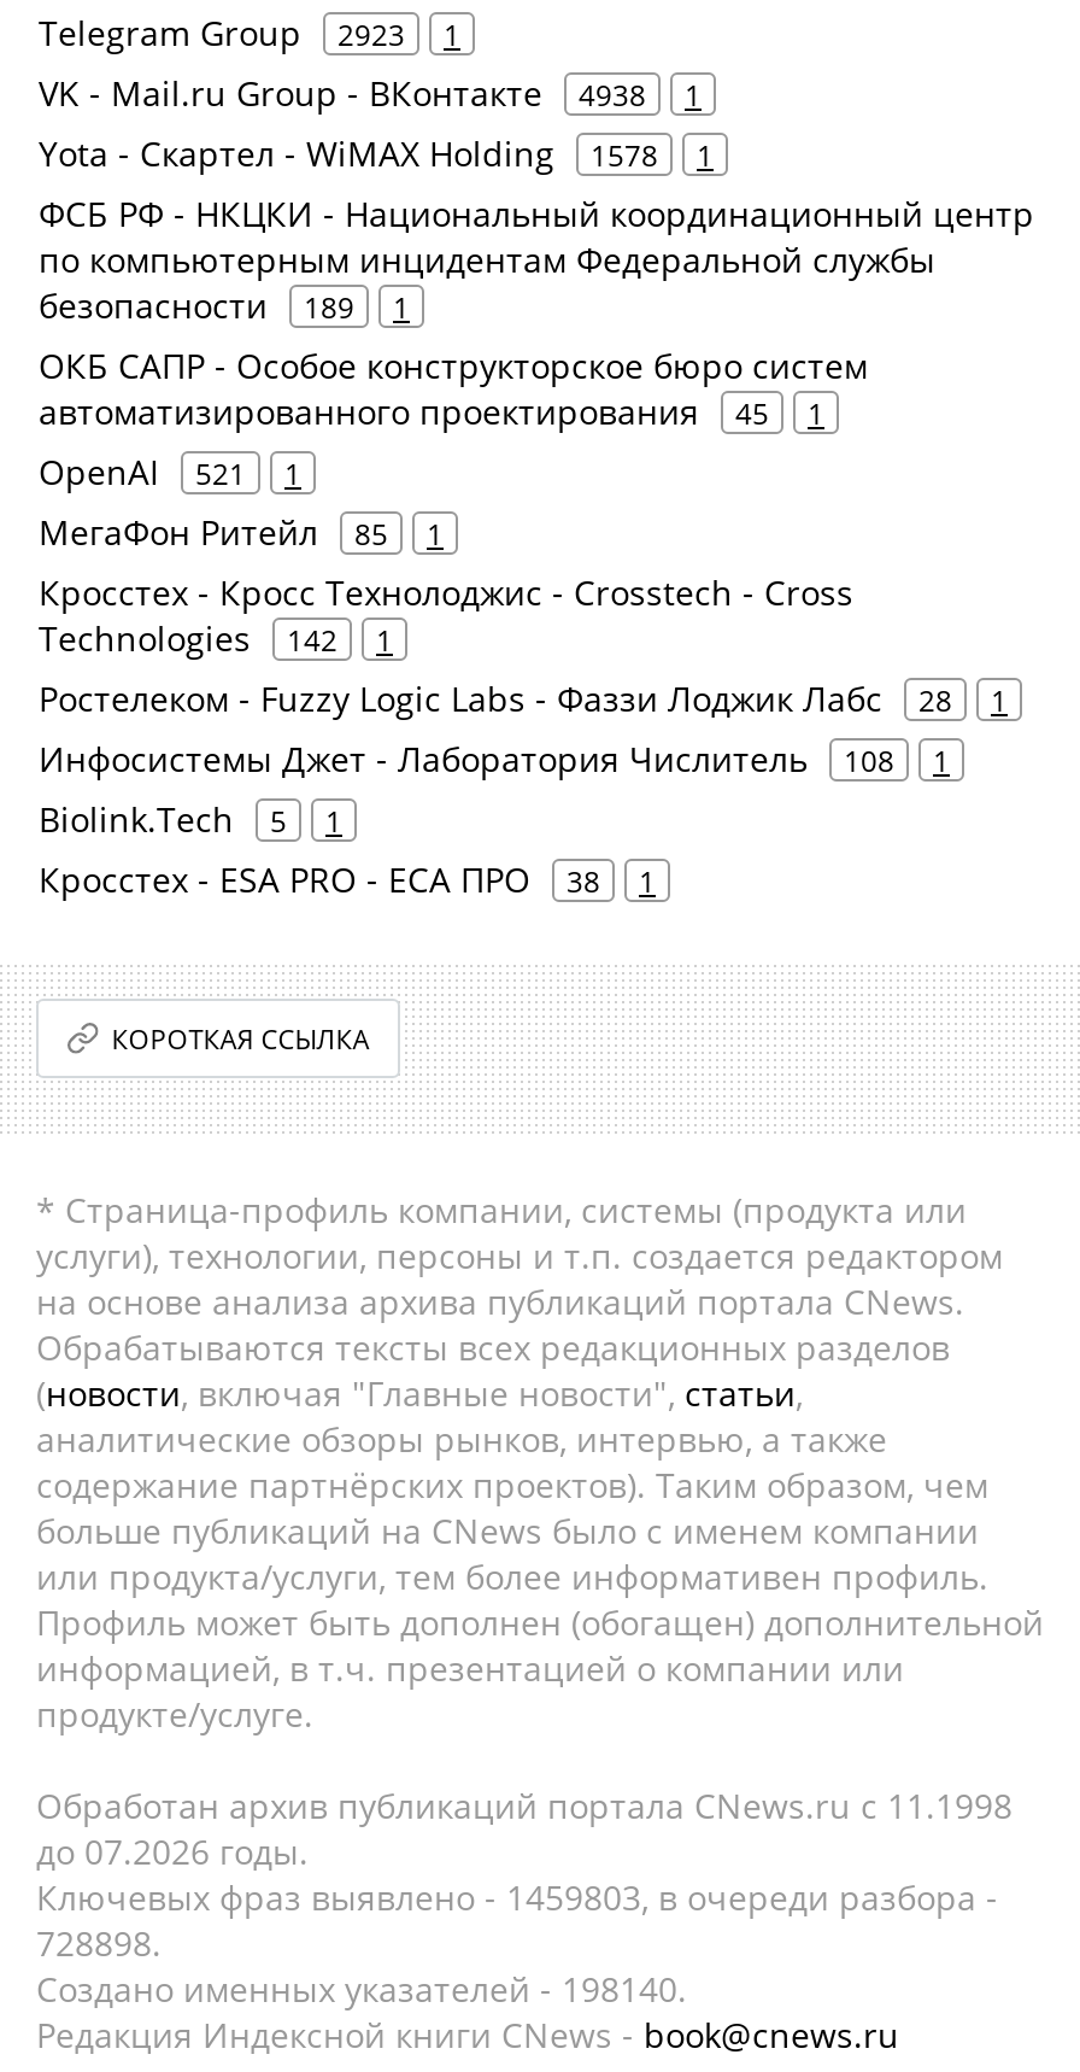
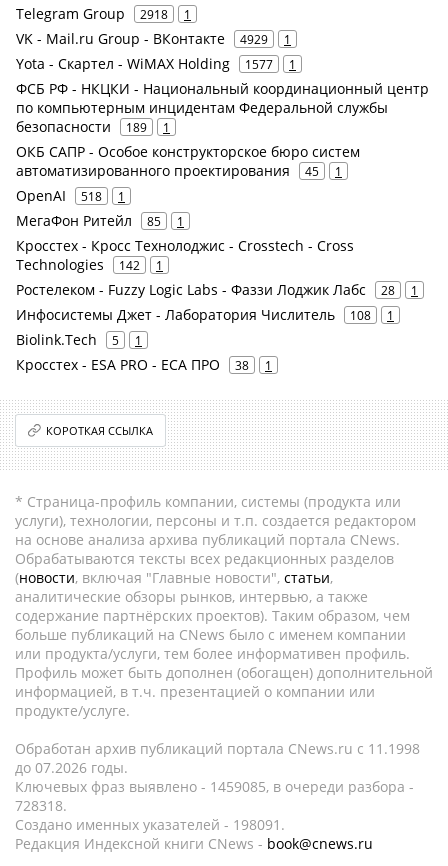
[39,10,460,55] Telegram Group 2923 1 -> [16,4,191,23] Telegram Group 2918 1
[39,70,702,116] VK - Mail.ru Group - ВКонтакте 4938 1 -> [16,29,291,48] VK - Mail.ru Group - ВКонтакте 4929 1
[39,130,714,176] Yota - Скартел - WiMAX Holding 1578 1 -> [16,54,296,73] Yota - Скартел - WiMAX Holding 1577 1
[39,449,301,494] OpenAI 521 1 -> [16,186,125,205] OpenAI 518 1
[36,1874,998,1920] Ключевых фраз выявлено - 1459803, в очереди разбора - -> [15,777,414,796] Ключевых фраз выявлено - 1459085, в очереди разбора -
[36,1920,162,1966] 728898. -> [15,796,67,815] 728318.
[36,1966,687,2012] Создано именных указателей - 198140. -> [15,815,285,834] Создано именных указателей - 198091.

